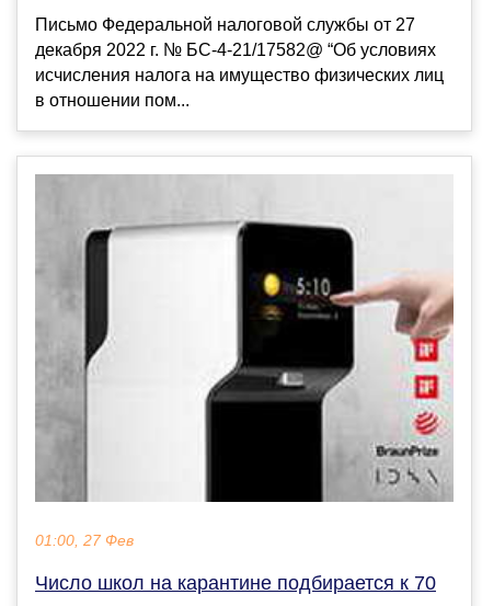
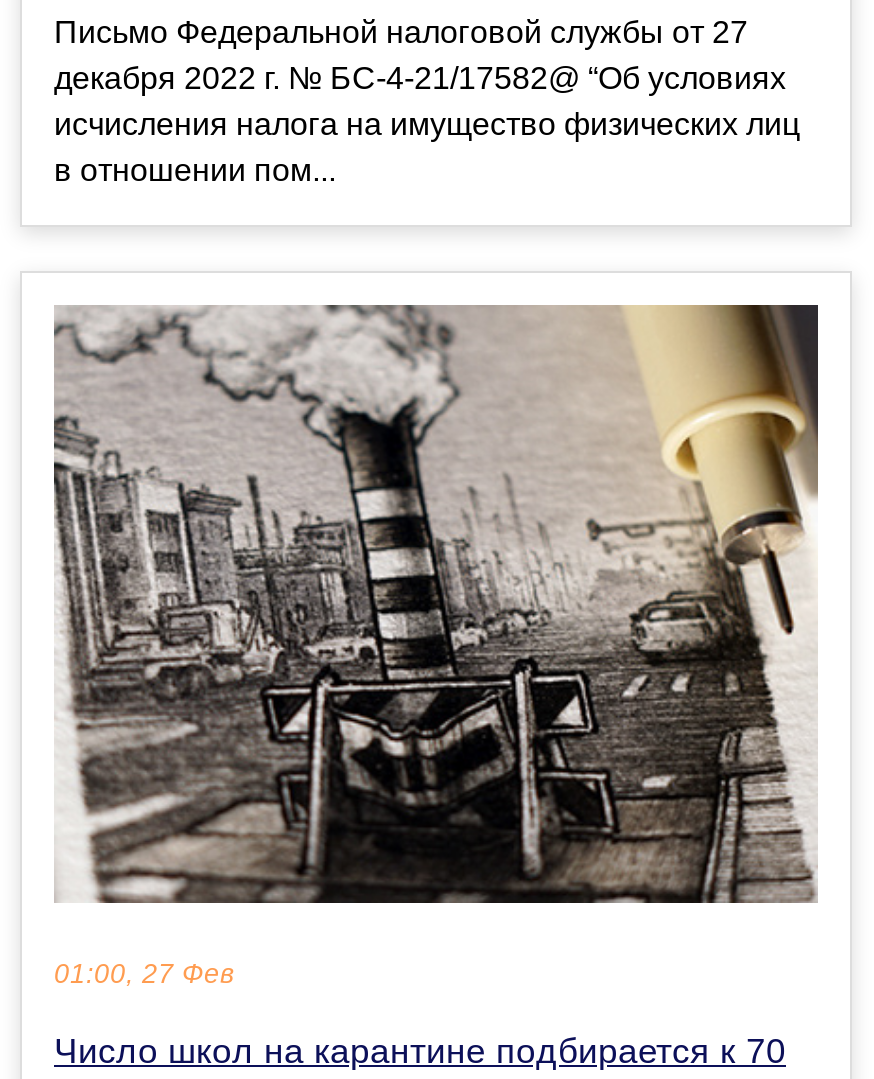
[35,175,455,503] [image] -> [54,303,820,907] [image]

